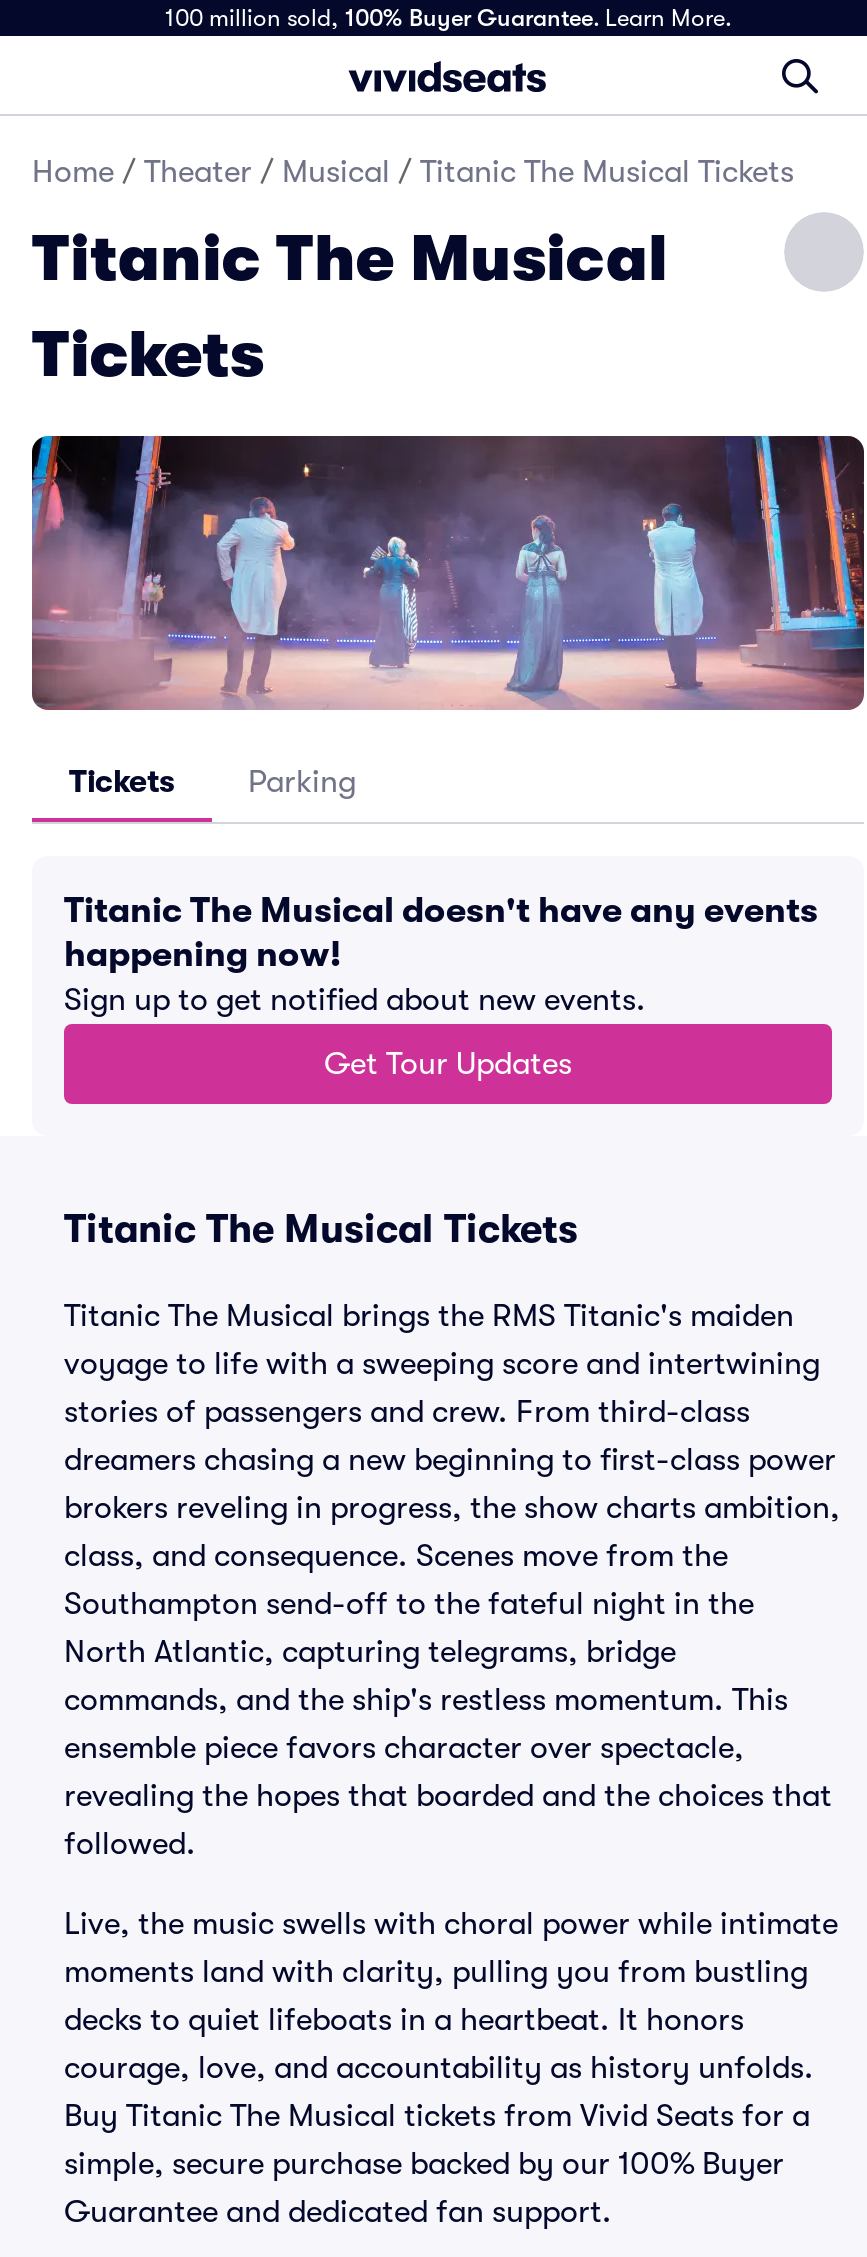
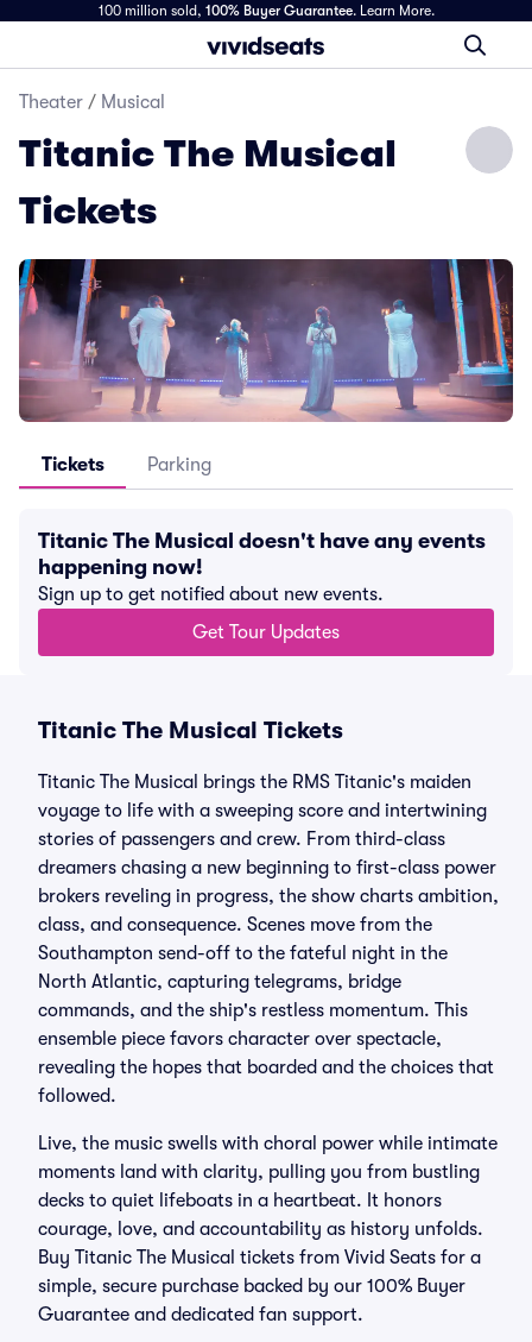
[32,154,794,190] Home / Theater / Musical / Titanic The Musical Tickets -> [19,92,165,113] Theater / Musical

